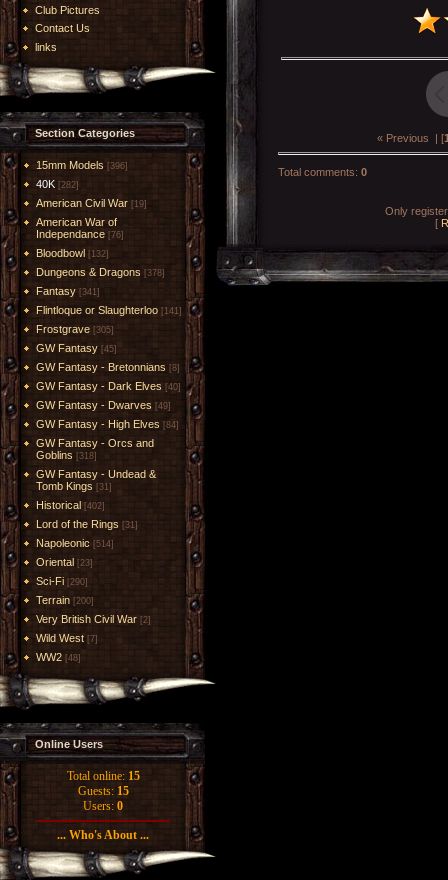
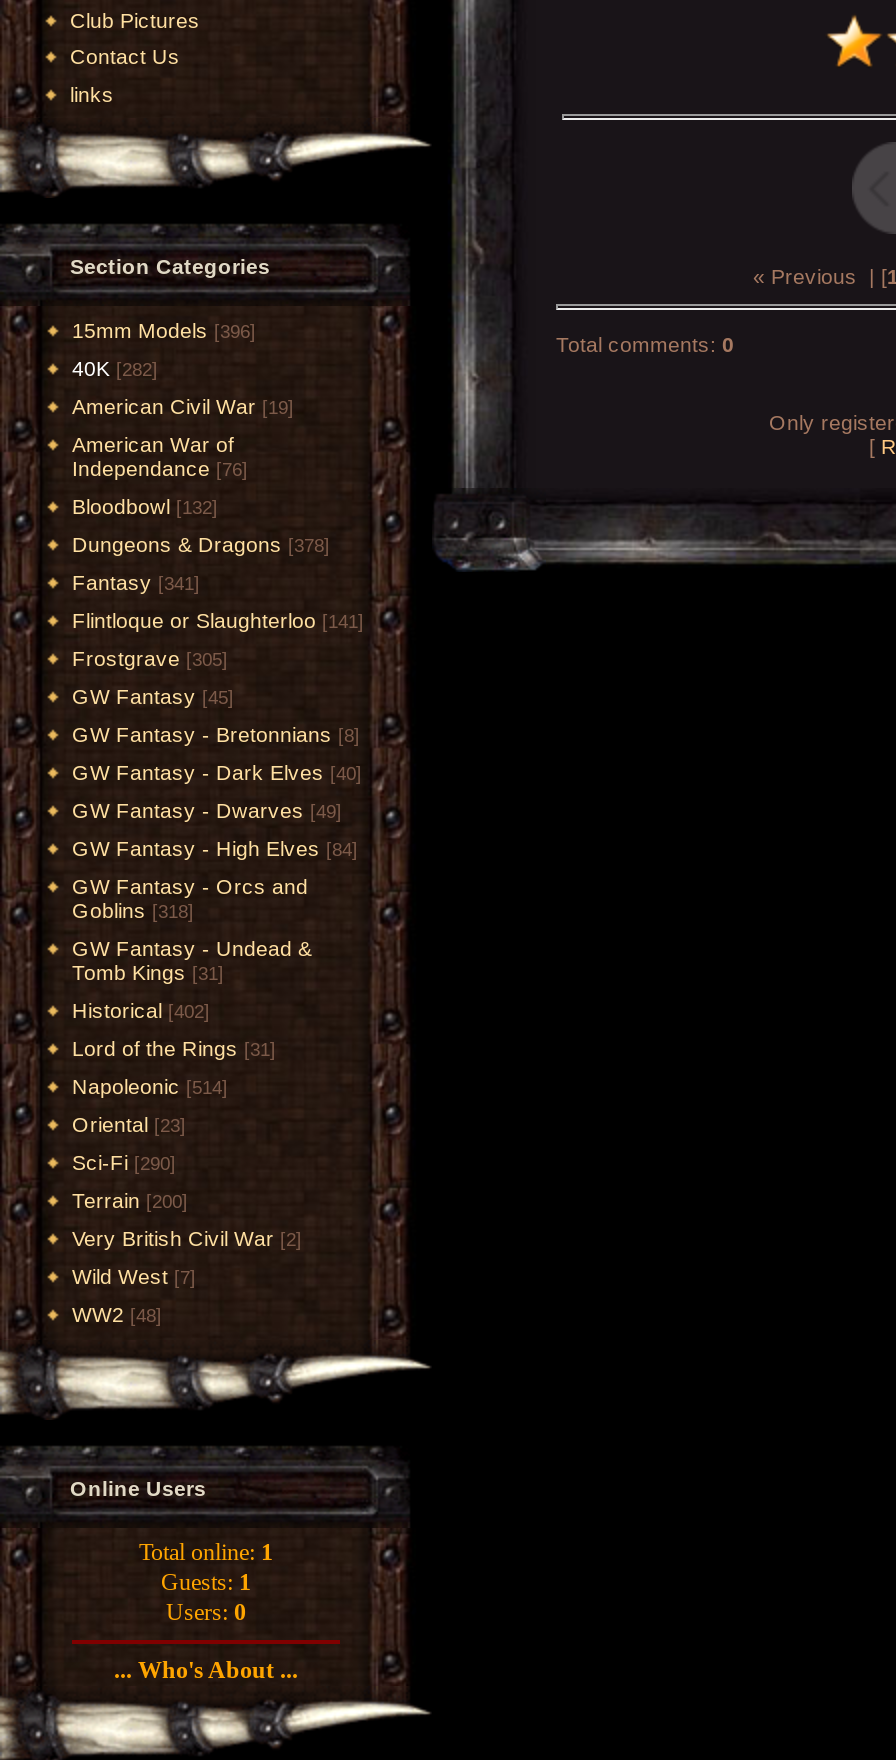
[66,769,139,783] Total online: 15 -> [139,1538,273,1566] Total online: 1
[77,784,128,798] Guests: 15 -> [161,1568,251,1596] Guests: 1

